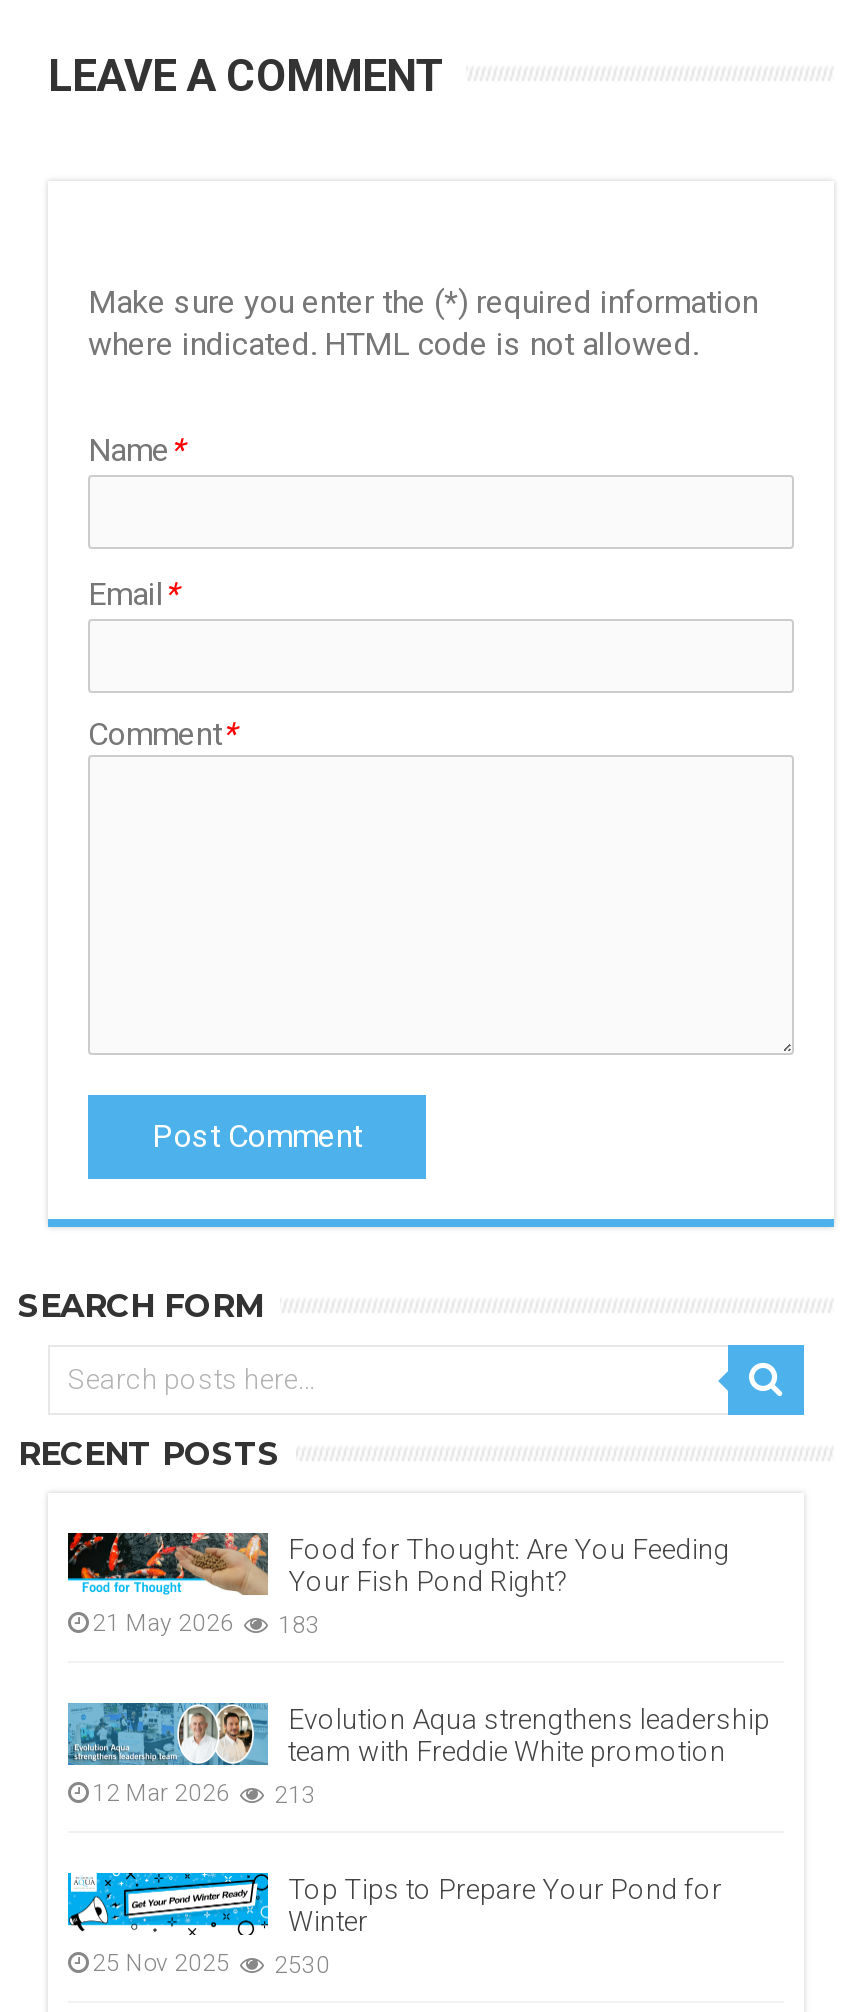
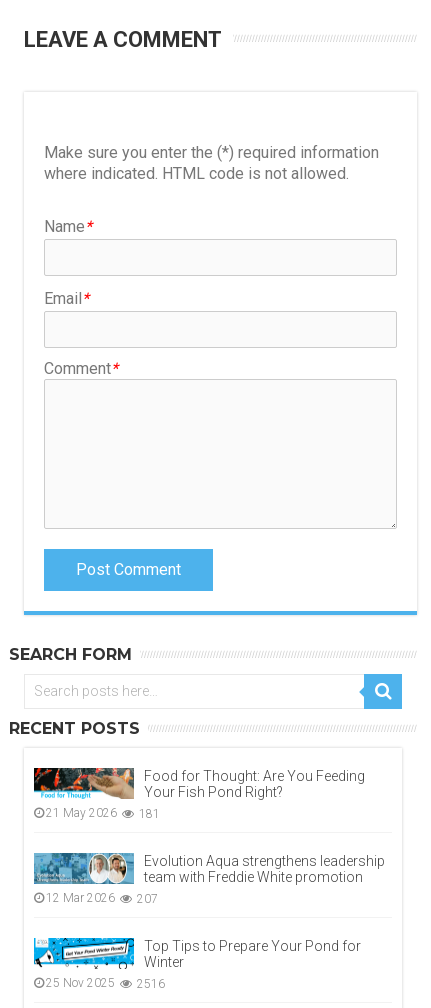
[92,1608,320,1638] 21 May 2026 183 -> [46,805,160,820] 21 May 2026 181
[92,1778,316,1808] 12 Mar 2026 213 -> [46,890,158,905] 12 Mar 2026 207
[92,1948,330,1978] 25 Nov 2025 2530 -> [46,975,165,990] 25 Nov 2025 2516

